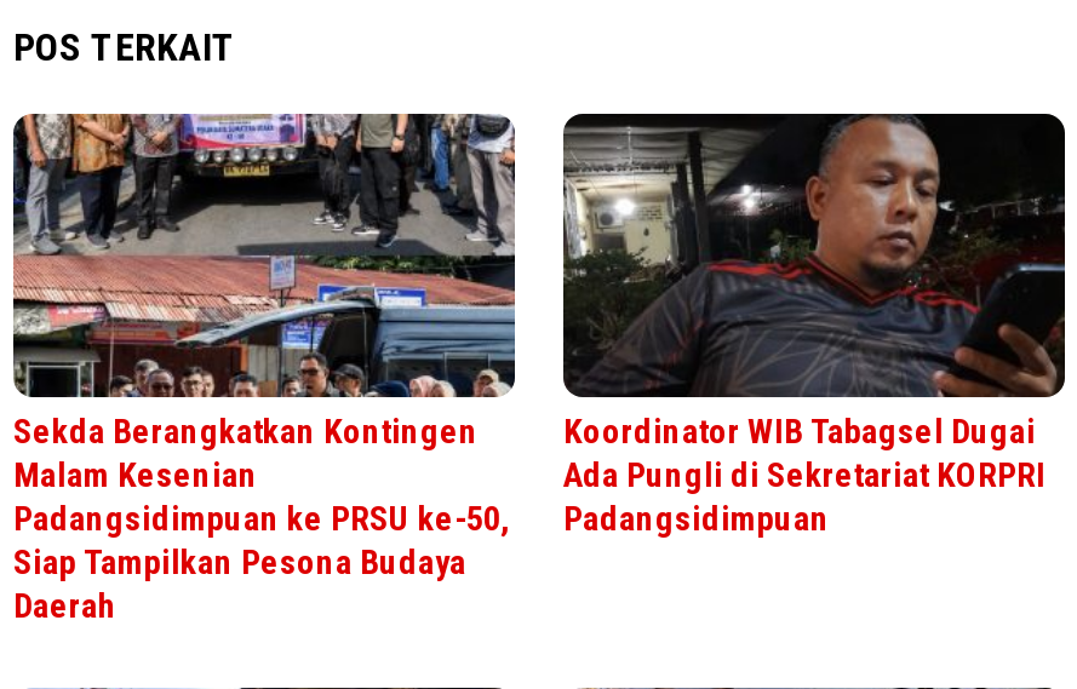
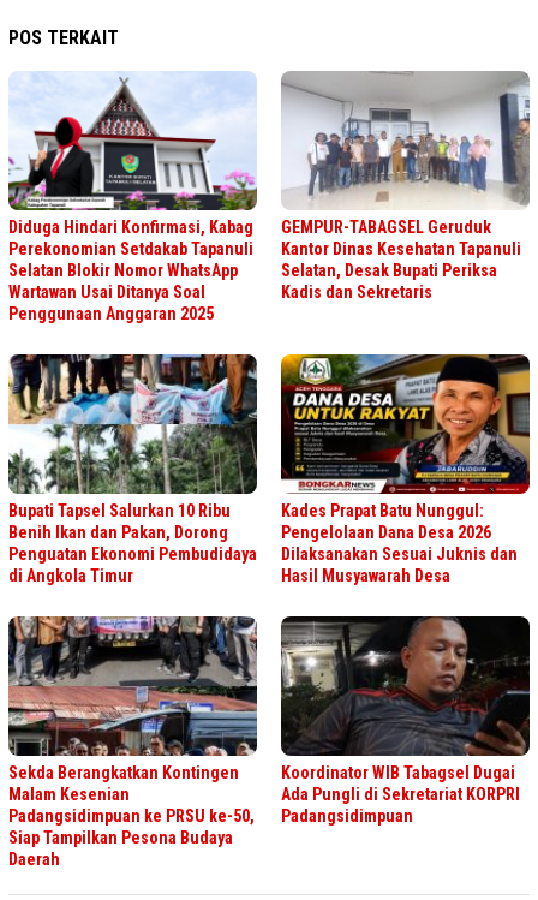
none -> [7,71,258,323] [image] | Diduga Hindari Konfirmasi, Kabag | Perekonomian Setdakab Tapanuli | Selatan Blokir Nomor WhatsApp | Wartawan Usai Ditanya Soal | Penggunaan Anggaran 2025
none -> [7,353,258,585] [image] | Bupati Tapsel Salurkan 10 Ribu | Benih Ikan dan Pakan, Dorong | Penguatan Ekonomi Pembudidaya | di Angkola Timur
none -> [280,353,531,585] [image] | Kades Prapat Batu Nunggul: | Pengelolaan Dana Desa 2026 | Dilaksanakan Sesuai Juknis dan | Hasil Musyawarah Desa
none -> [281,72,531,302] [image] | GEMPUR-TABAGSEL Geruduk | Kantor Dinas Kesehatan Tapanuli | Selatan, Desak Bupati Periksa | Kadis dan Sekretaris

